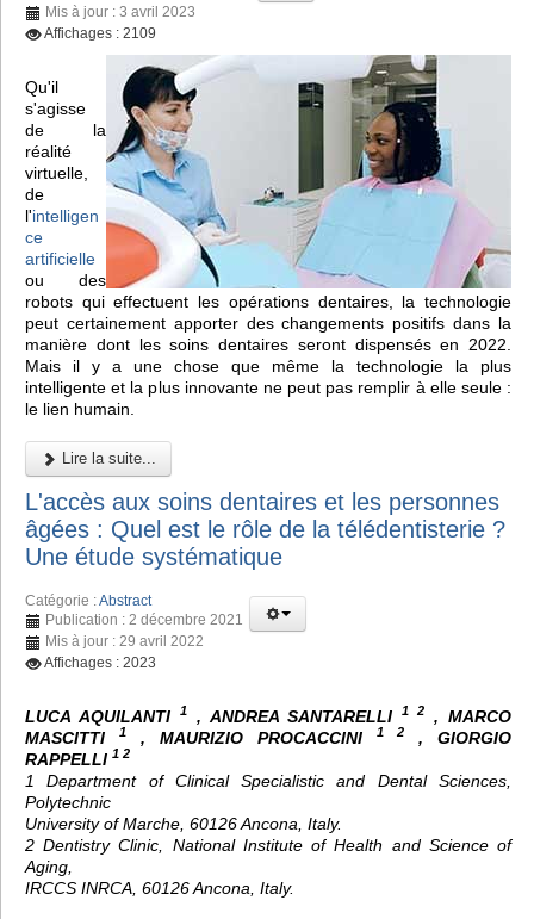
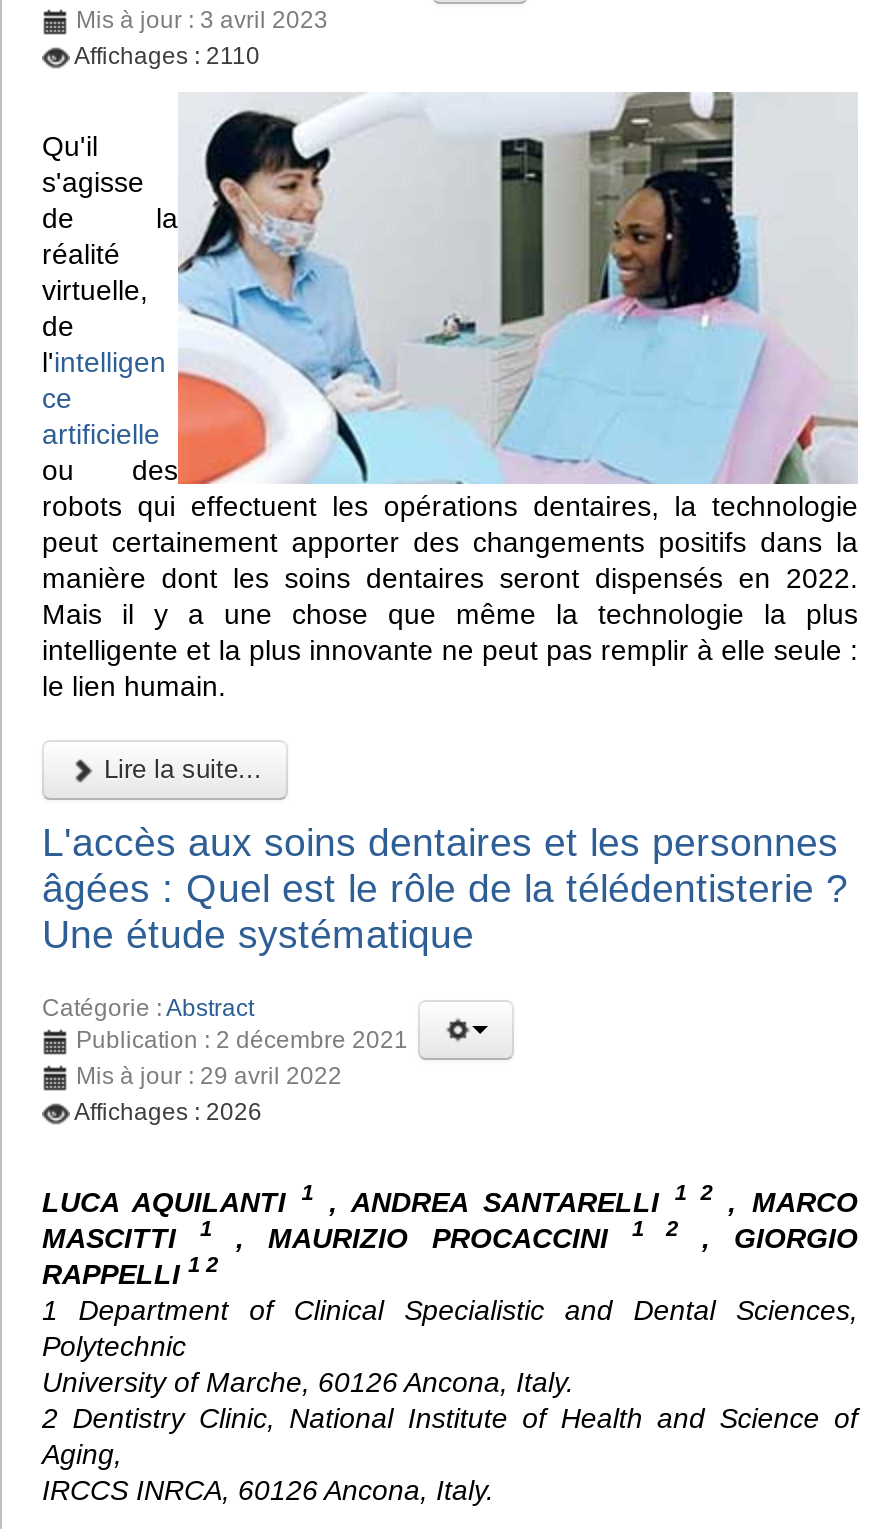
[44,25,156,42] Affichages : 2109 -> [74,42,260,70] Affichages : 2110
[44,654,156,671] Affichages : 2023 -> [74,1097,262,1125] Affichages : 2026

